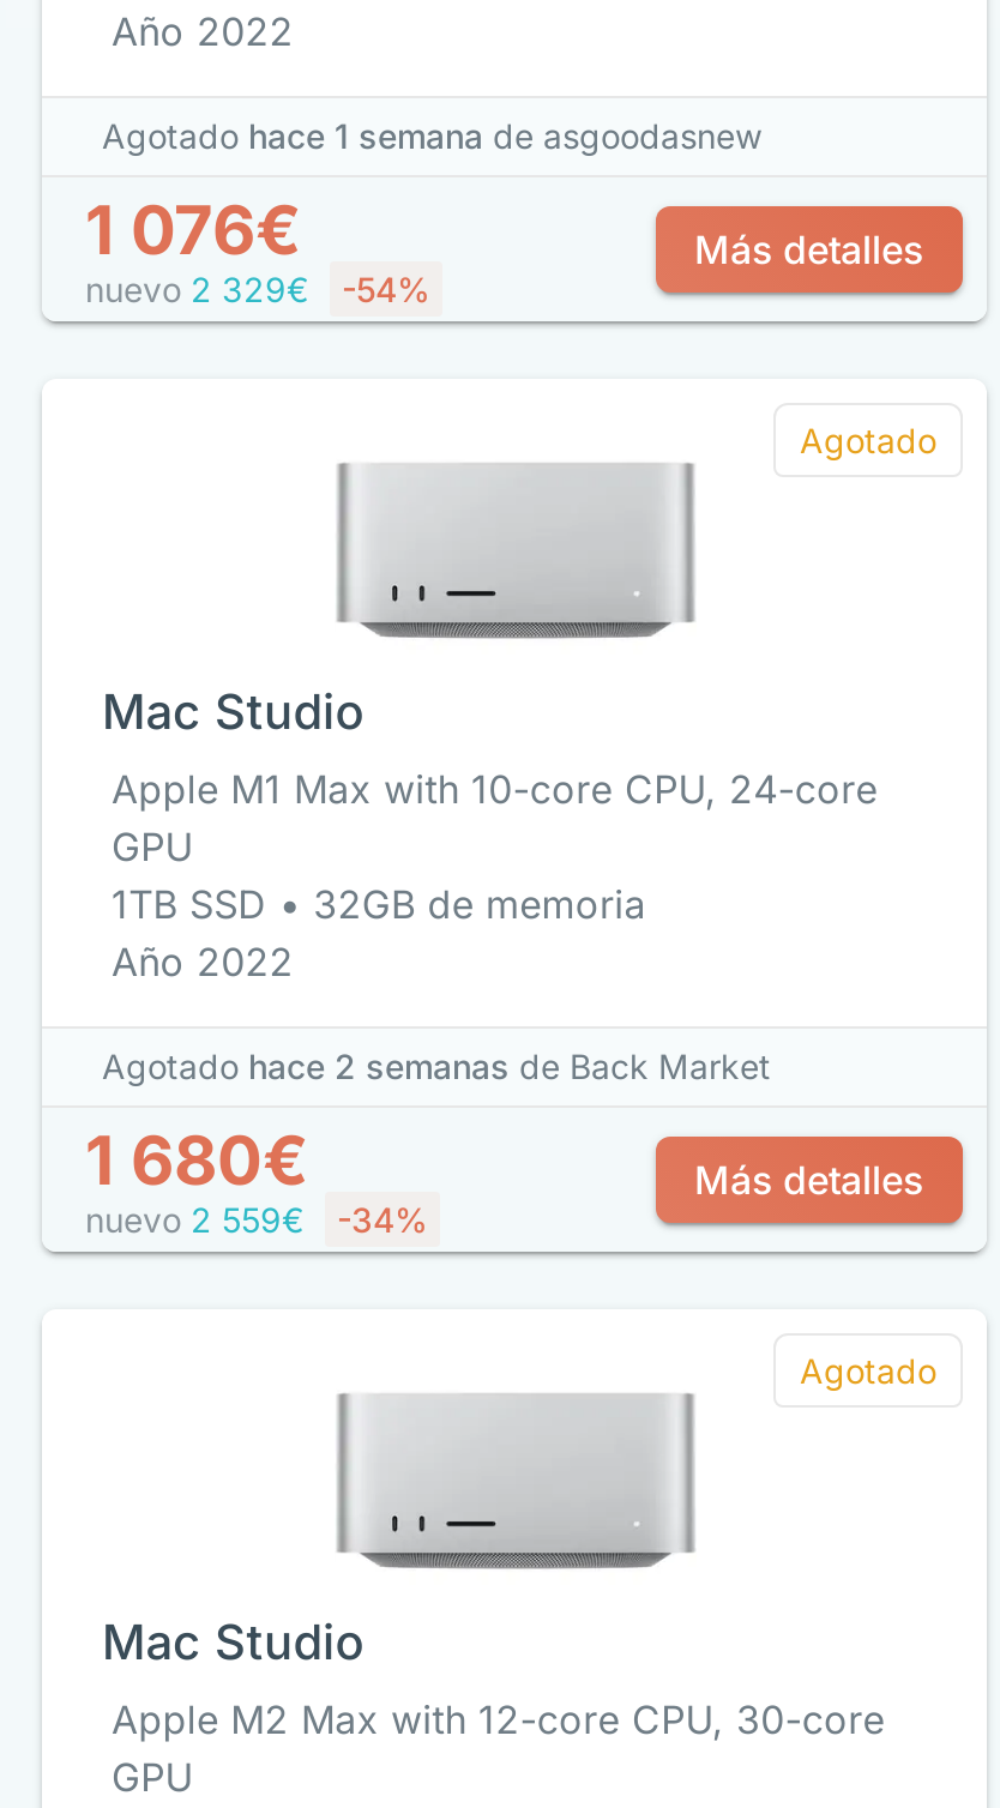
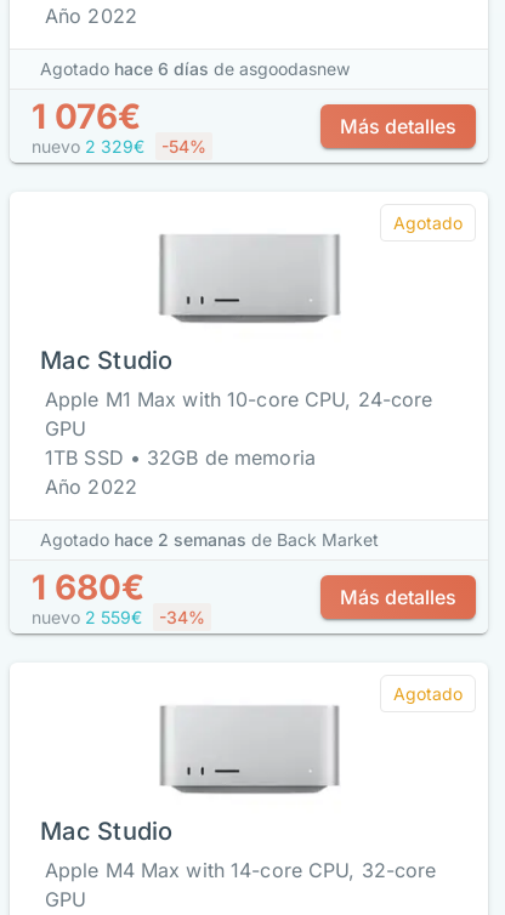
[102,115,761,156] Agotado hace 1 semana de asgoodasnew -> [40,58,350,79] Agotado hace 6 días de asgoodasnew
[112,1695,884,1743] Apple M2 Max with 12-core CPU, 30-core -> [45,858,436,882] Apple M4 Max with 14-core CPU, 32-core

